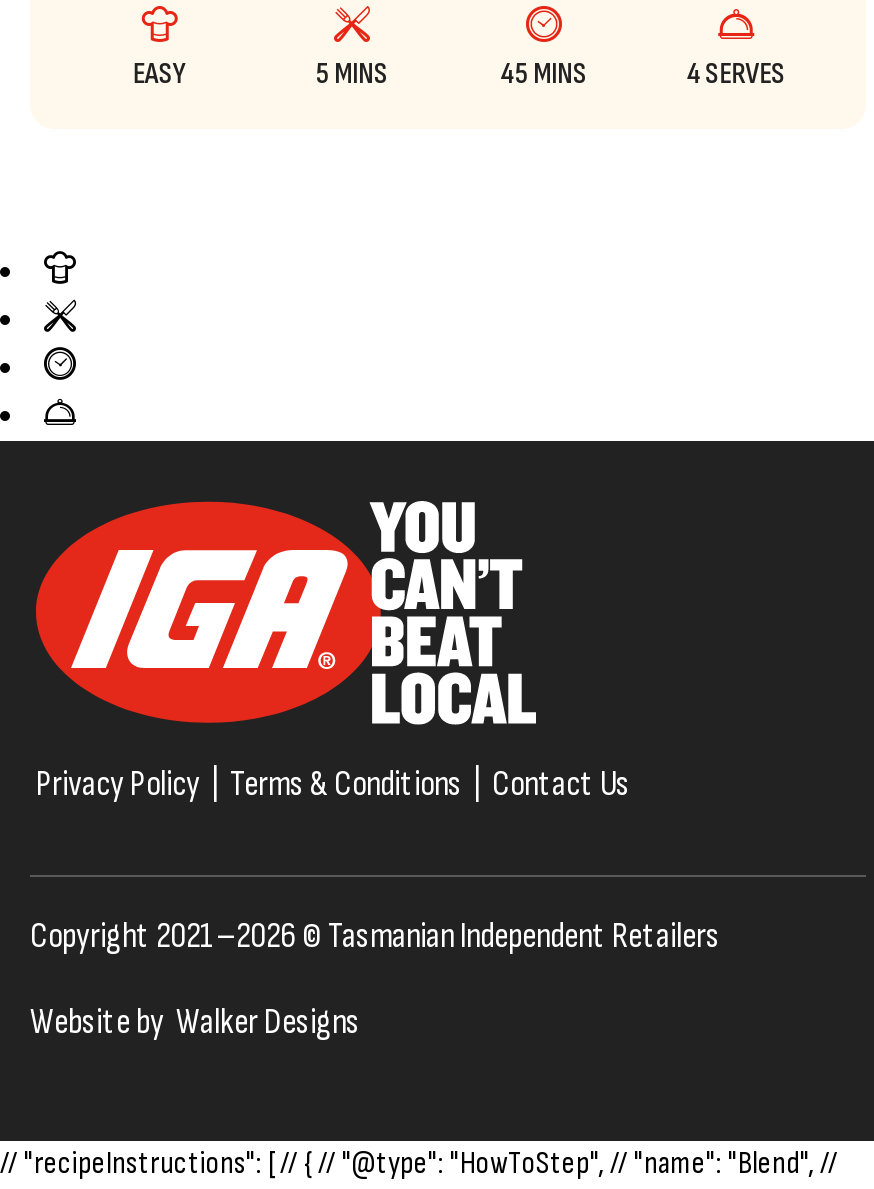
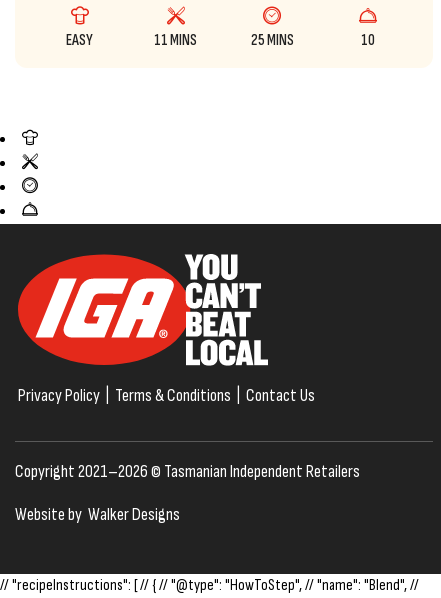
[316,54,785,92] 5 MINS | 45 MINS | 4 SERVES -> [154,31,375,50] 11 MINS | 25 MINS | 10

